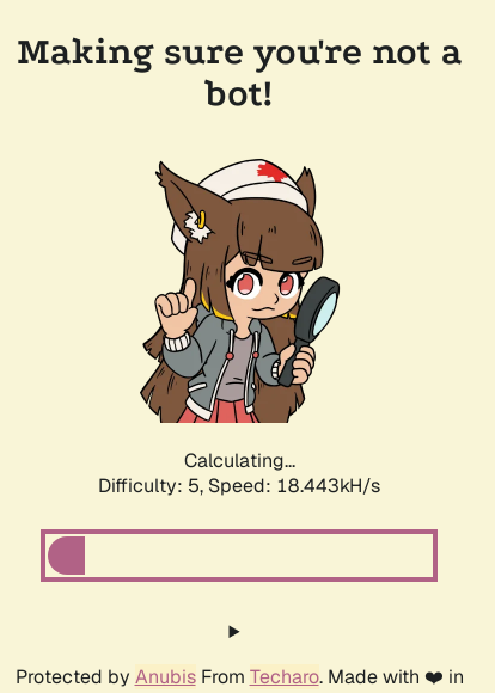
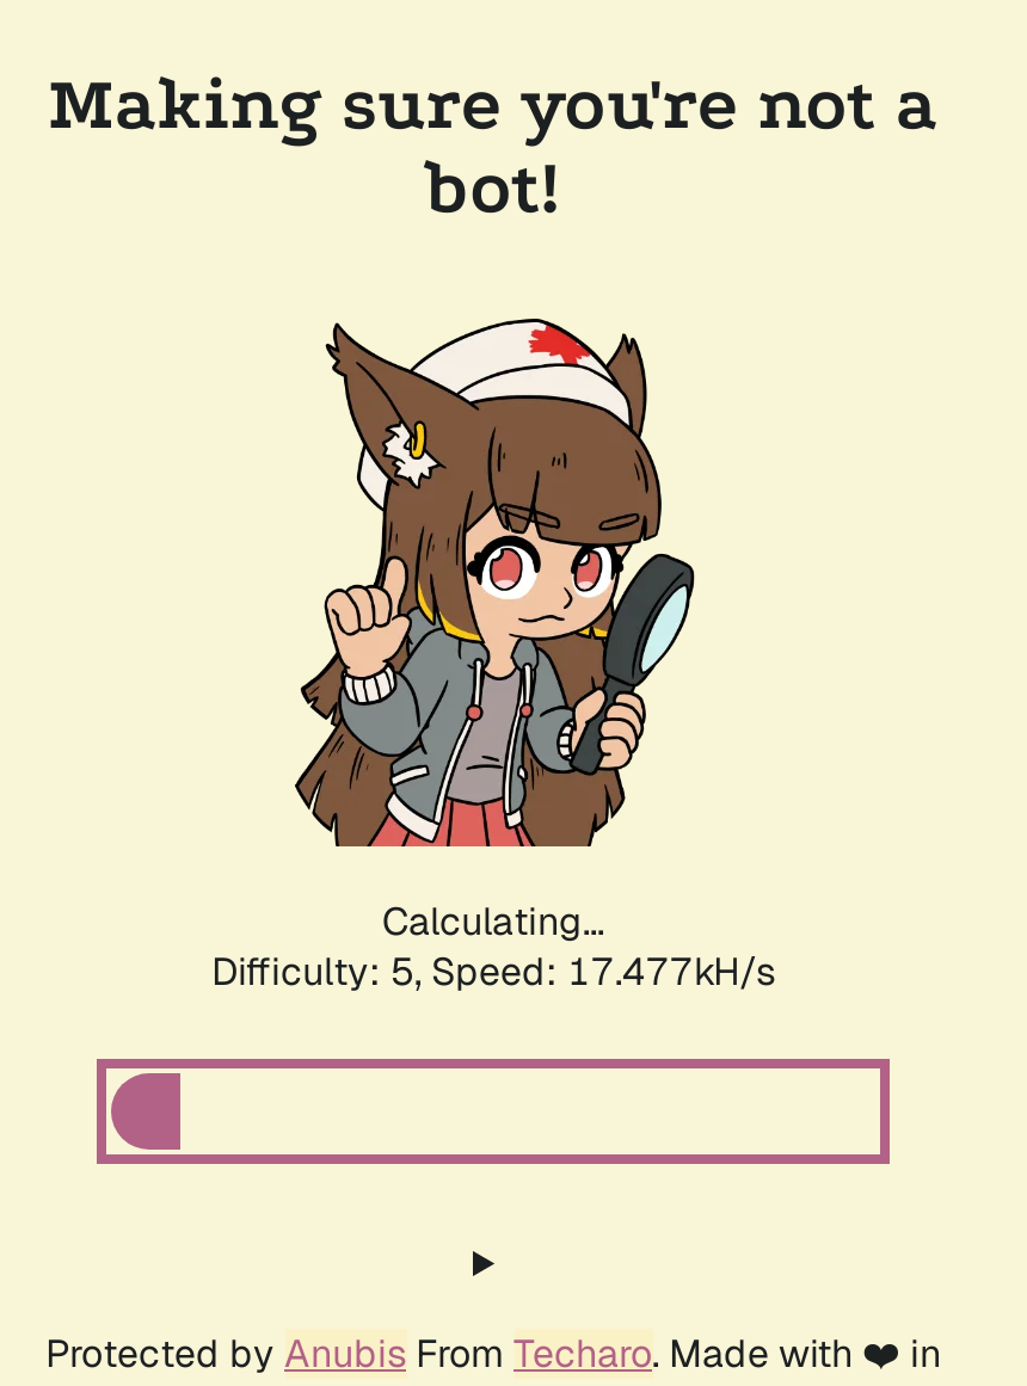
[98,473,380,498] Difficulty: 5, Speed: 18.443kH/s -> [211,947,775,997] Difficulty: 5, Speed: 17.477kH/s

